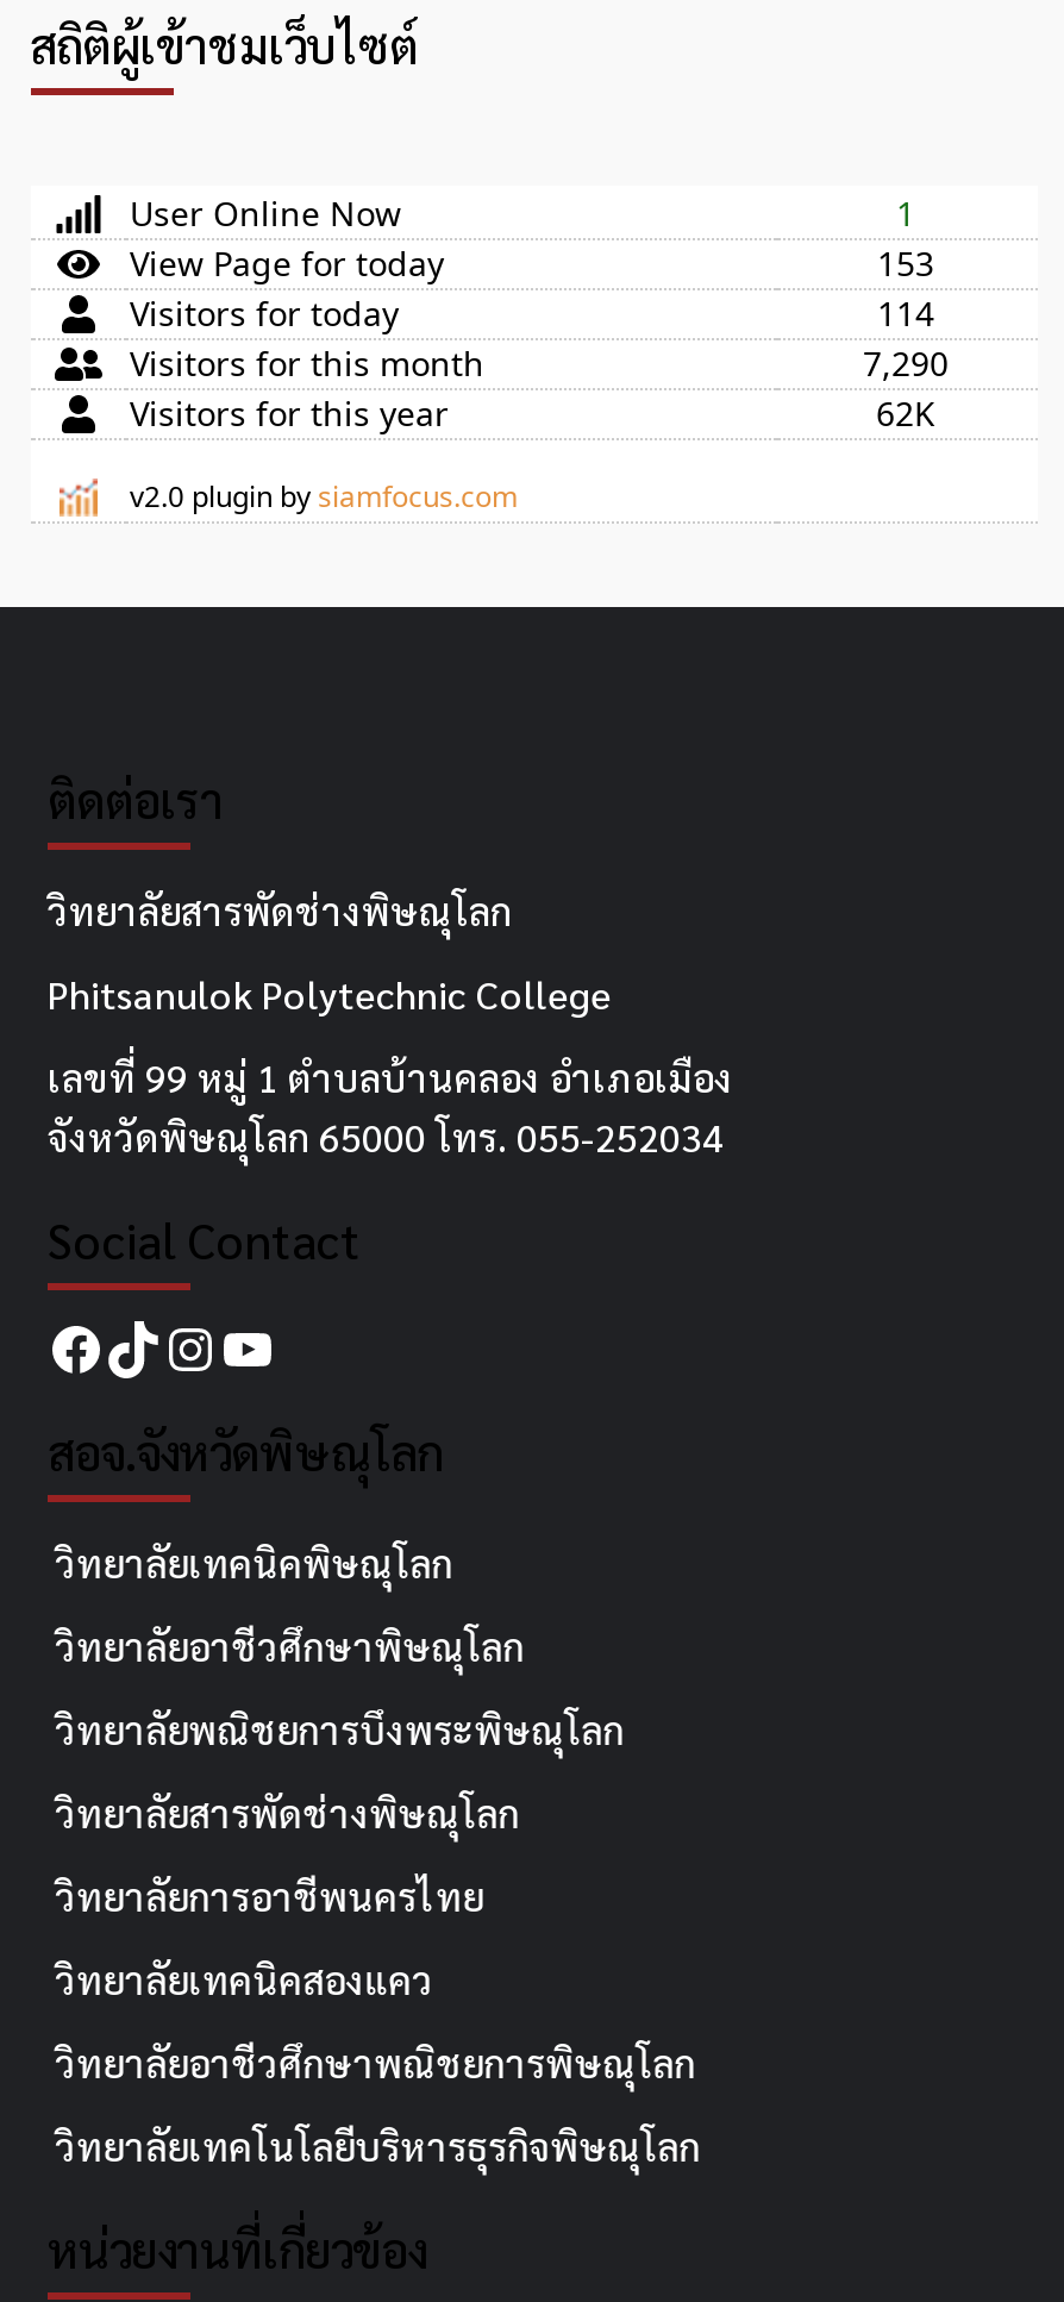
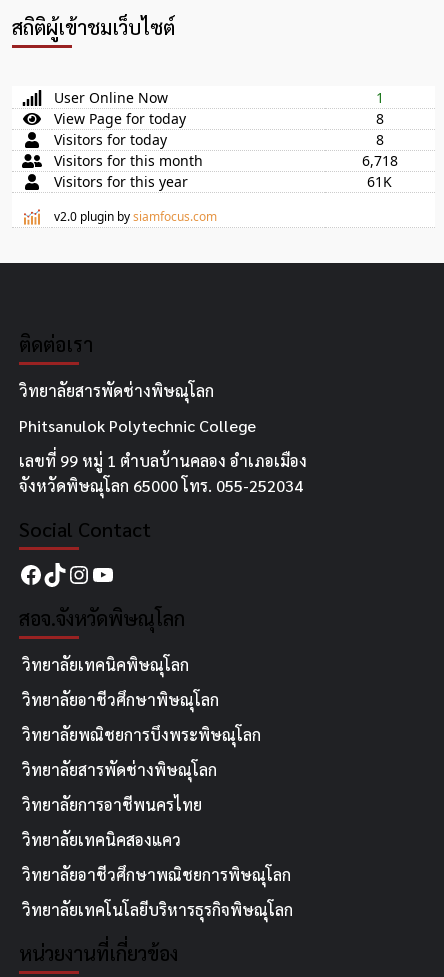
[877,240,934,285] 153 -> [375,109,383,128] 8
[877,290,934,335] 114 -> [375,130,383,149] 8
[863,340,949,385] 7,290 -> [361,151,397,170] 6,718
[876,390,935,435] 62K -> [367,172,392,191] 61K

